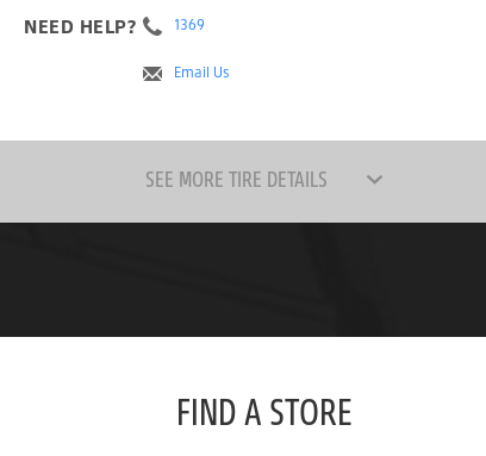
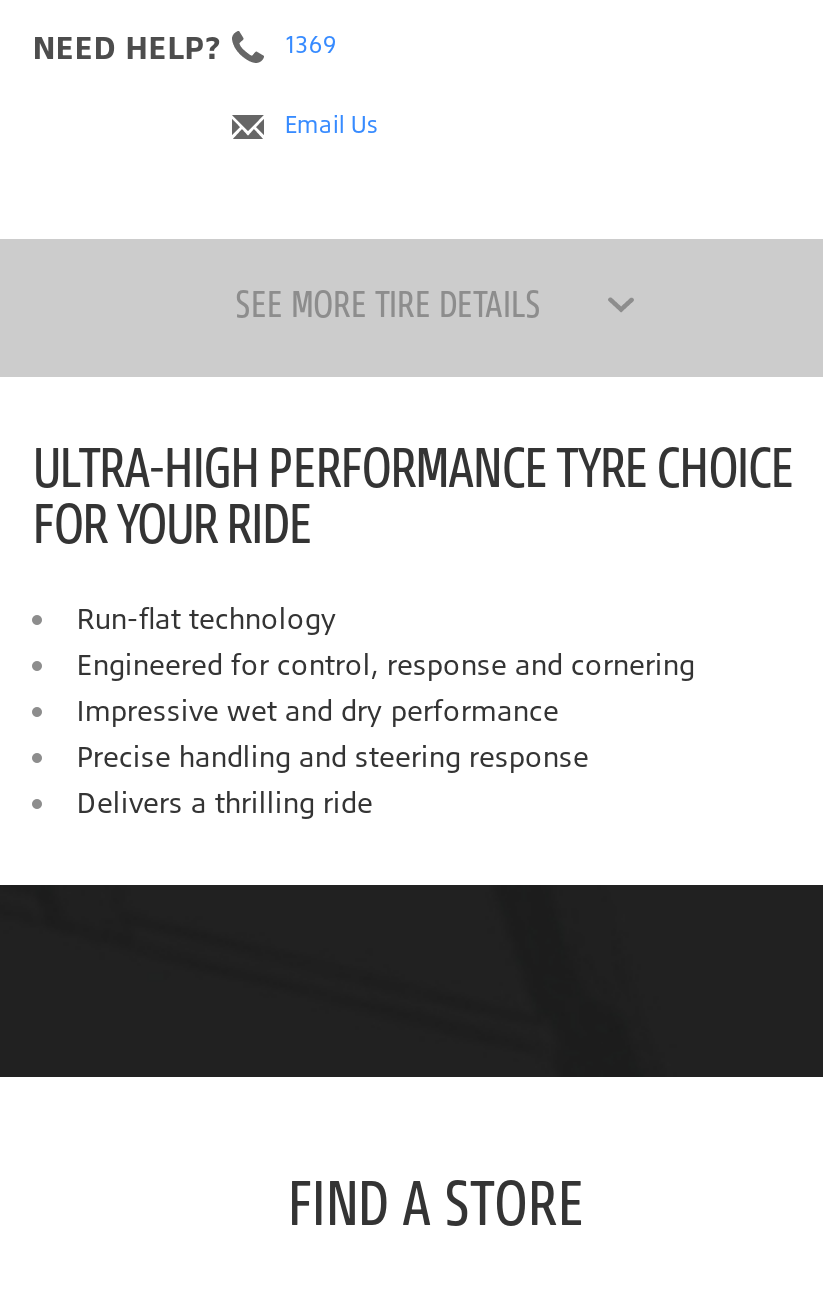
none -> [33,429,794,819] ULTRA-HIGH PERFORMANCE TYRE CHOICE | FOR YOUR RIDE | Run-flat technology | Engineered for control, response and cornering | Impressive wet and dry performance | Precise handling and steering response | Delivers a thrilling ride

